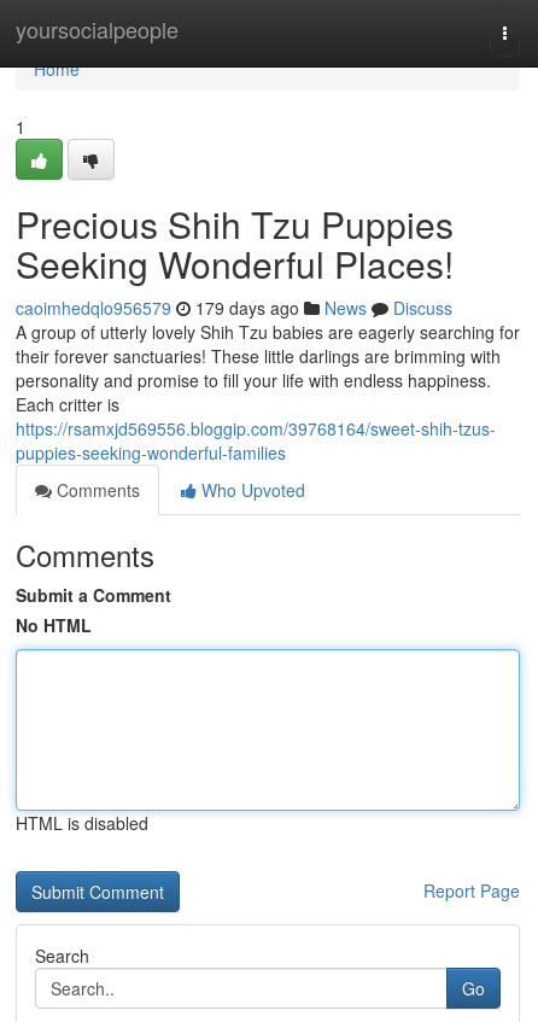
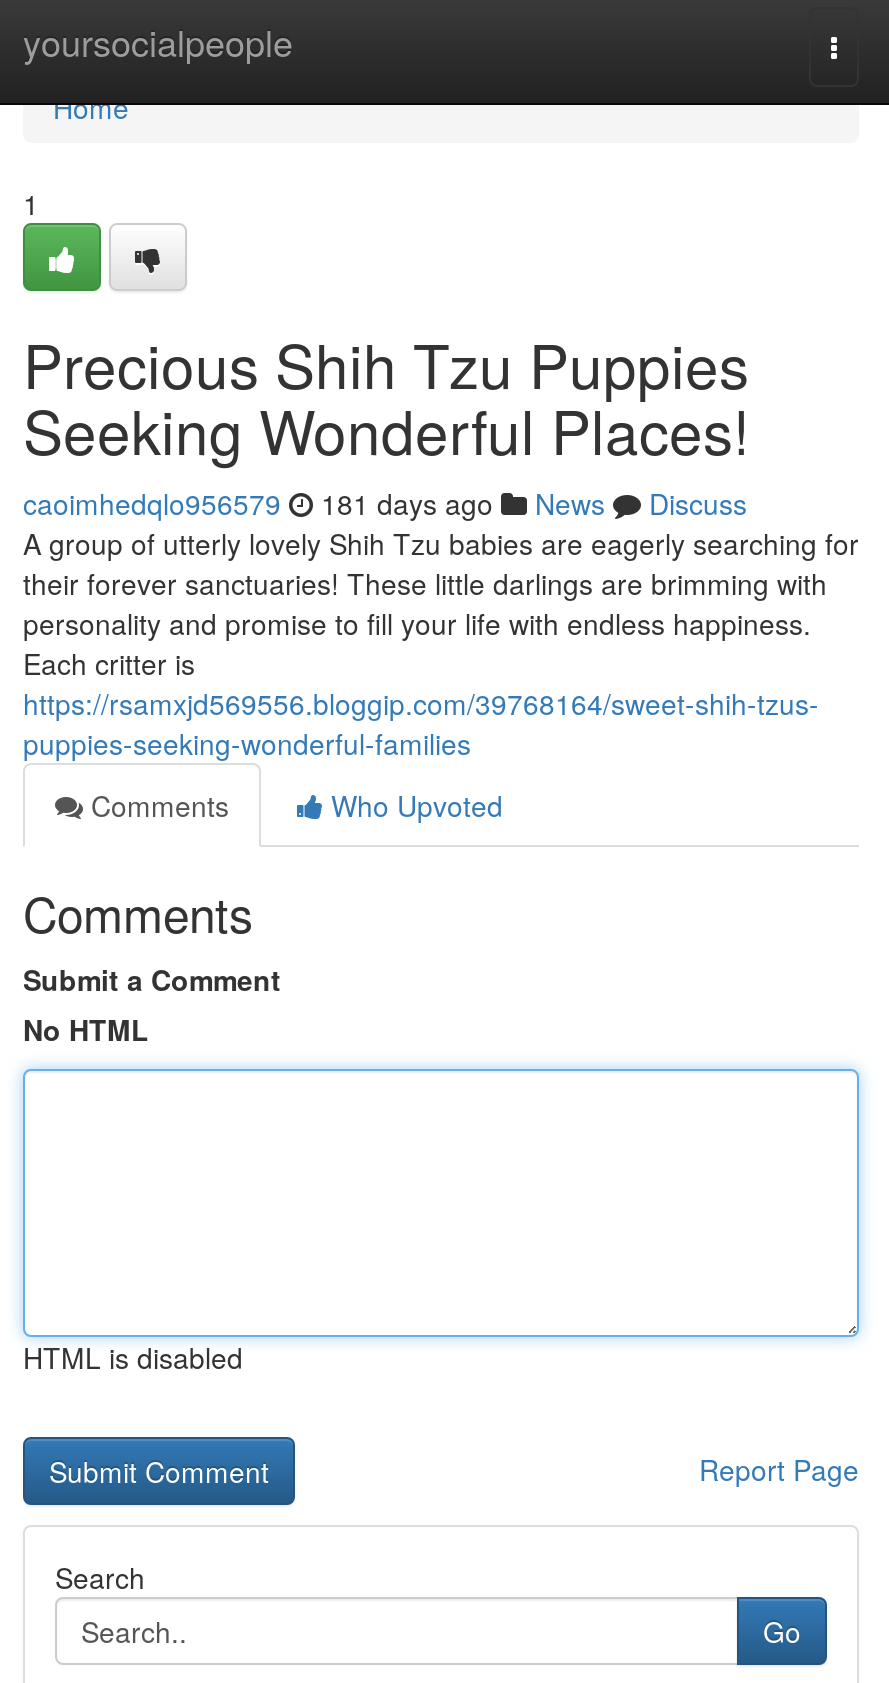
[16,296,452,320] caoimhedqlo956579 179 days ago News Discuss -> [23,483,747,523] caoimhedqlo956579 181 days ago News Discuss

